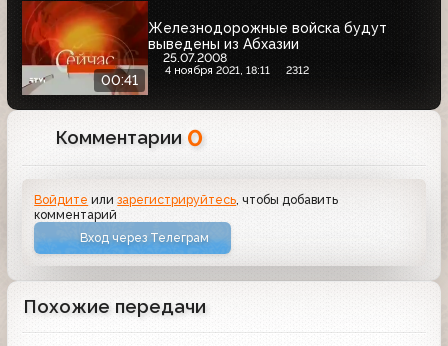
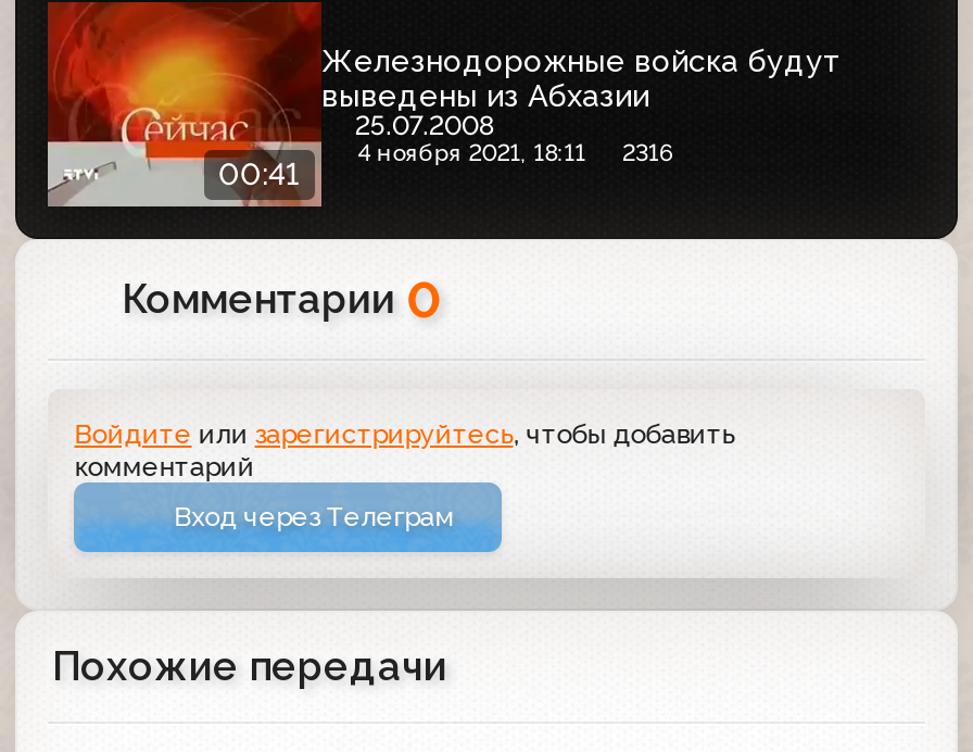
[165,64,309,77] 4 ноября 2021, 18:11 2312 -> [358,138,672,167] 4 ноября 2021, 18:11 2316

